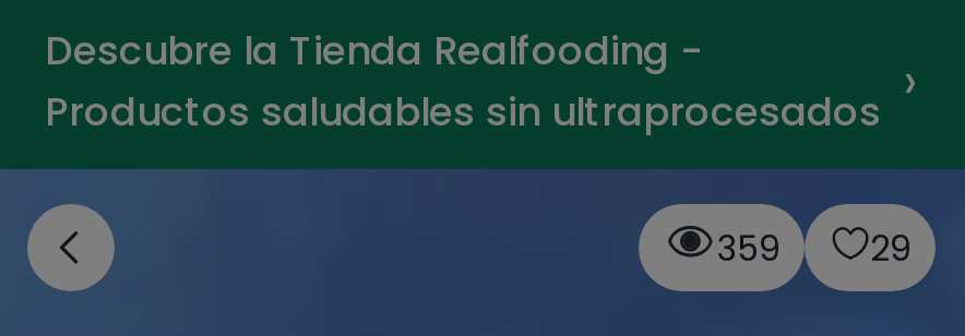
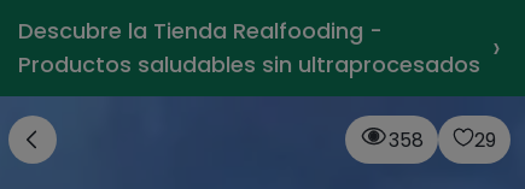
[717,223,909,273] 359 29 -> [389,126,496,153] 358 29

